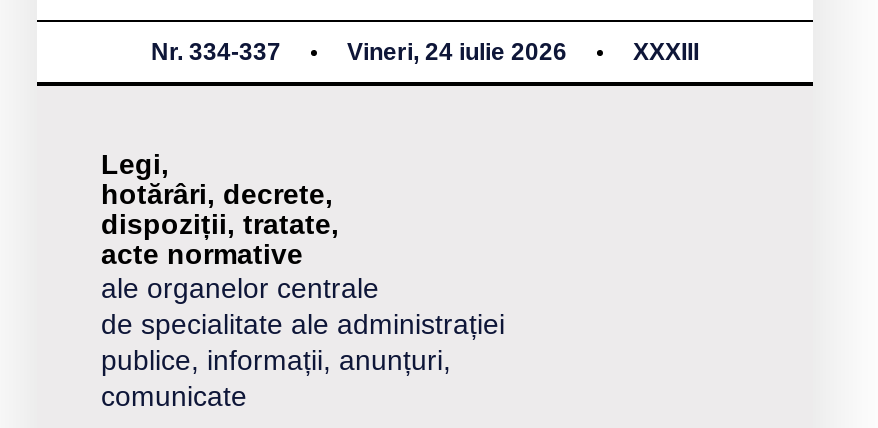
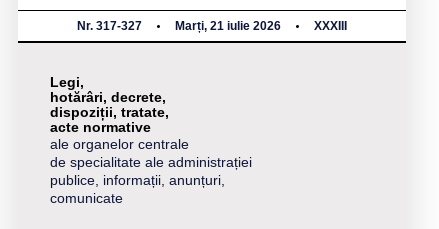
[151,39,567,67] Nr. 334-337 | Vineri, 24 iulie 2026 -> [77,19,281,33] Nr. 317-327 | Marți, 21 iulie 2026

